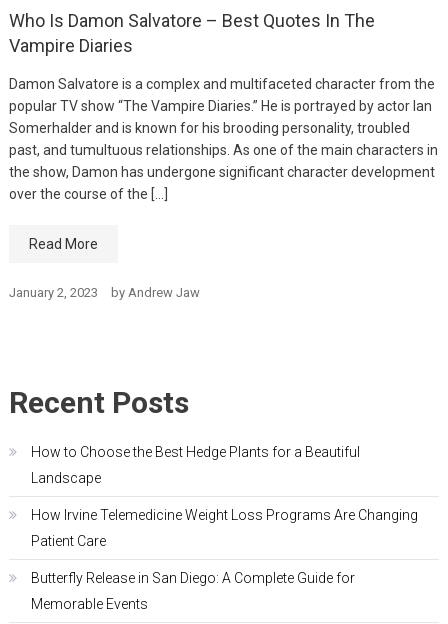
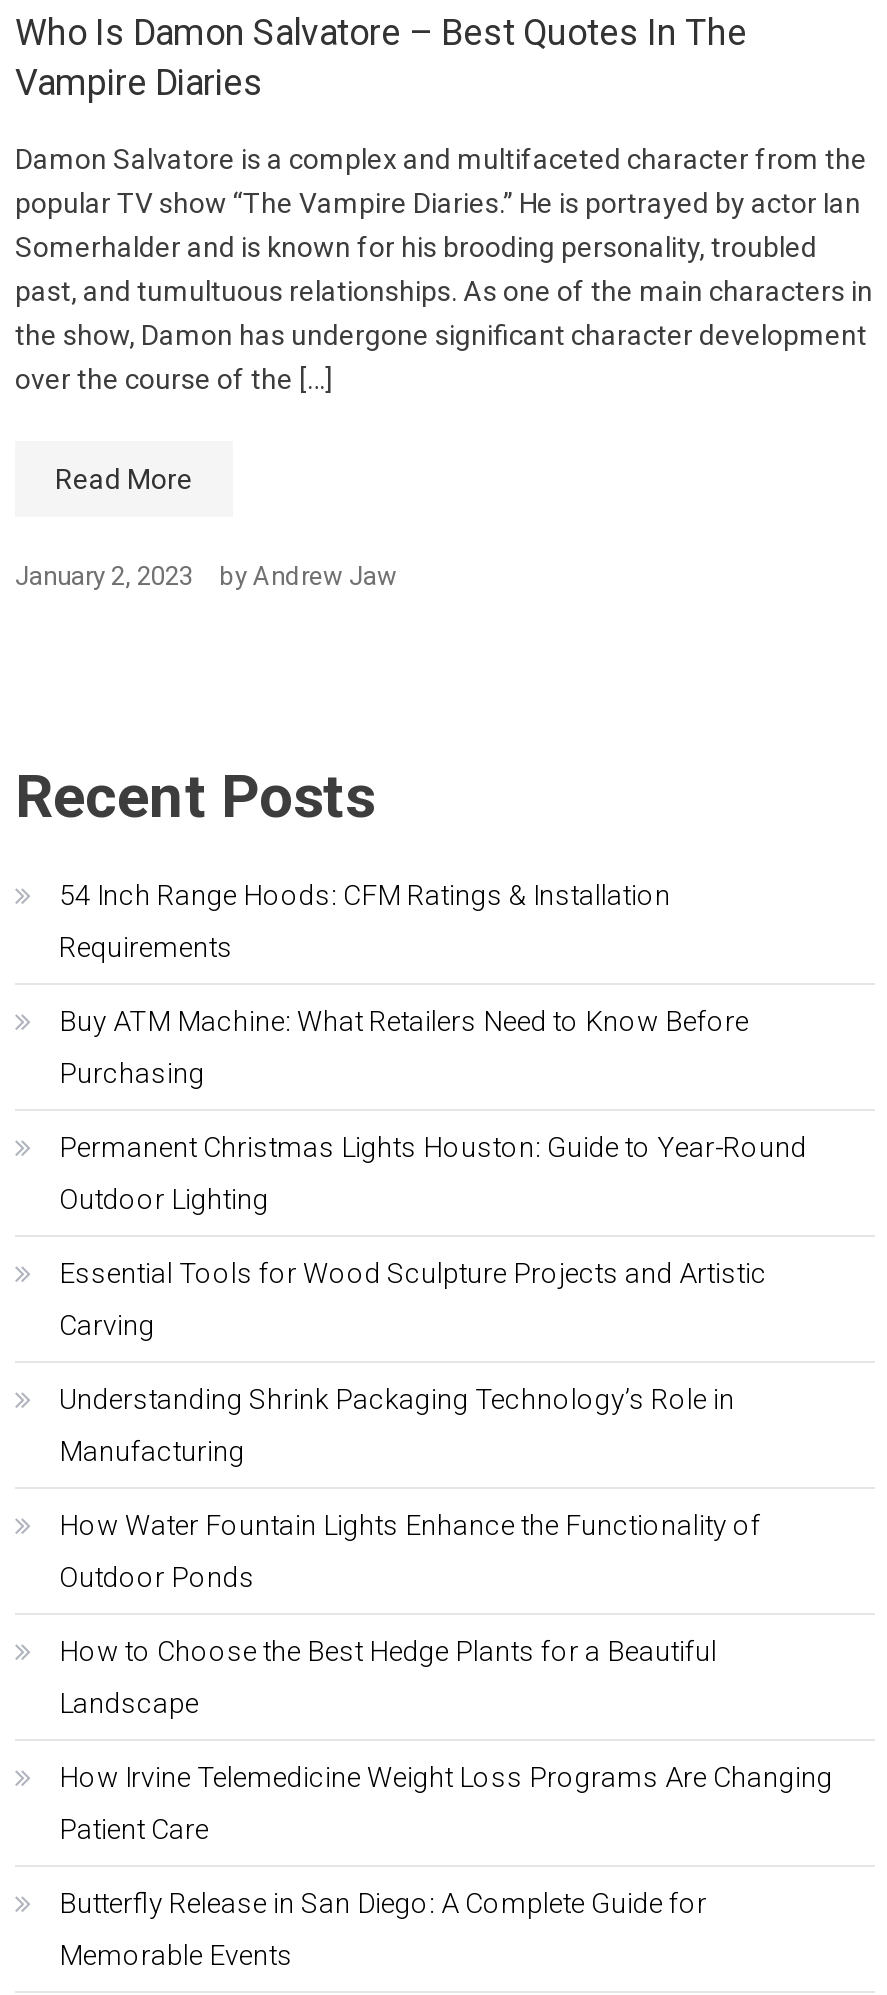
none -> [59,879,807,1593] 54 Inch Range Hoods: CFM Ratings & Installation | Requirements | Buy ATM Machine: What Retailers Need to Know Before | Purchasing | Permanent Christmas Lights Houston: Guide to Year-Round | Outdoor Lighting | Essential Tools for Wood Sculpture Projects and Artistic | Carving | Understanding Shrink Packaging Technology’s Role in | Manufacturing | How Water Fountain Lights Enhance the Functionality of | Outdoor Ponds

